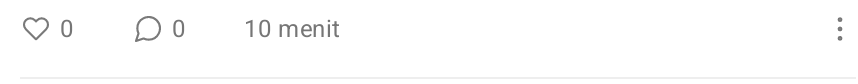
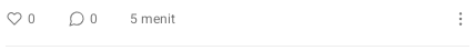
[172,10,340,46] 0 10 menit -> [90,8,175,28] 0 5 menit

